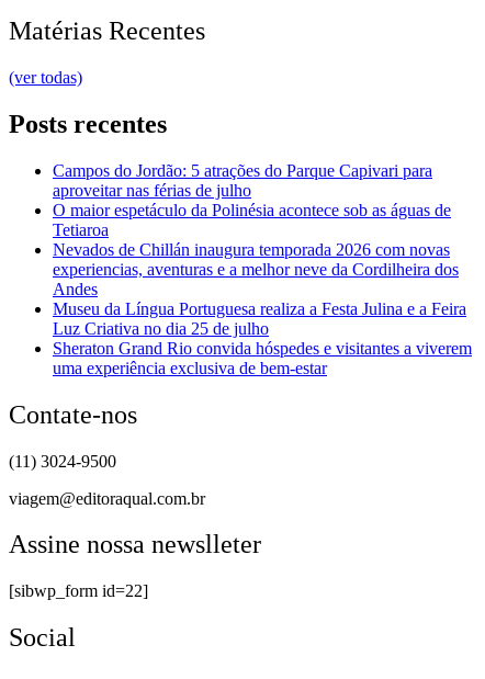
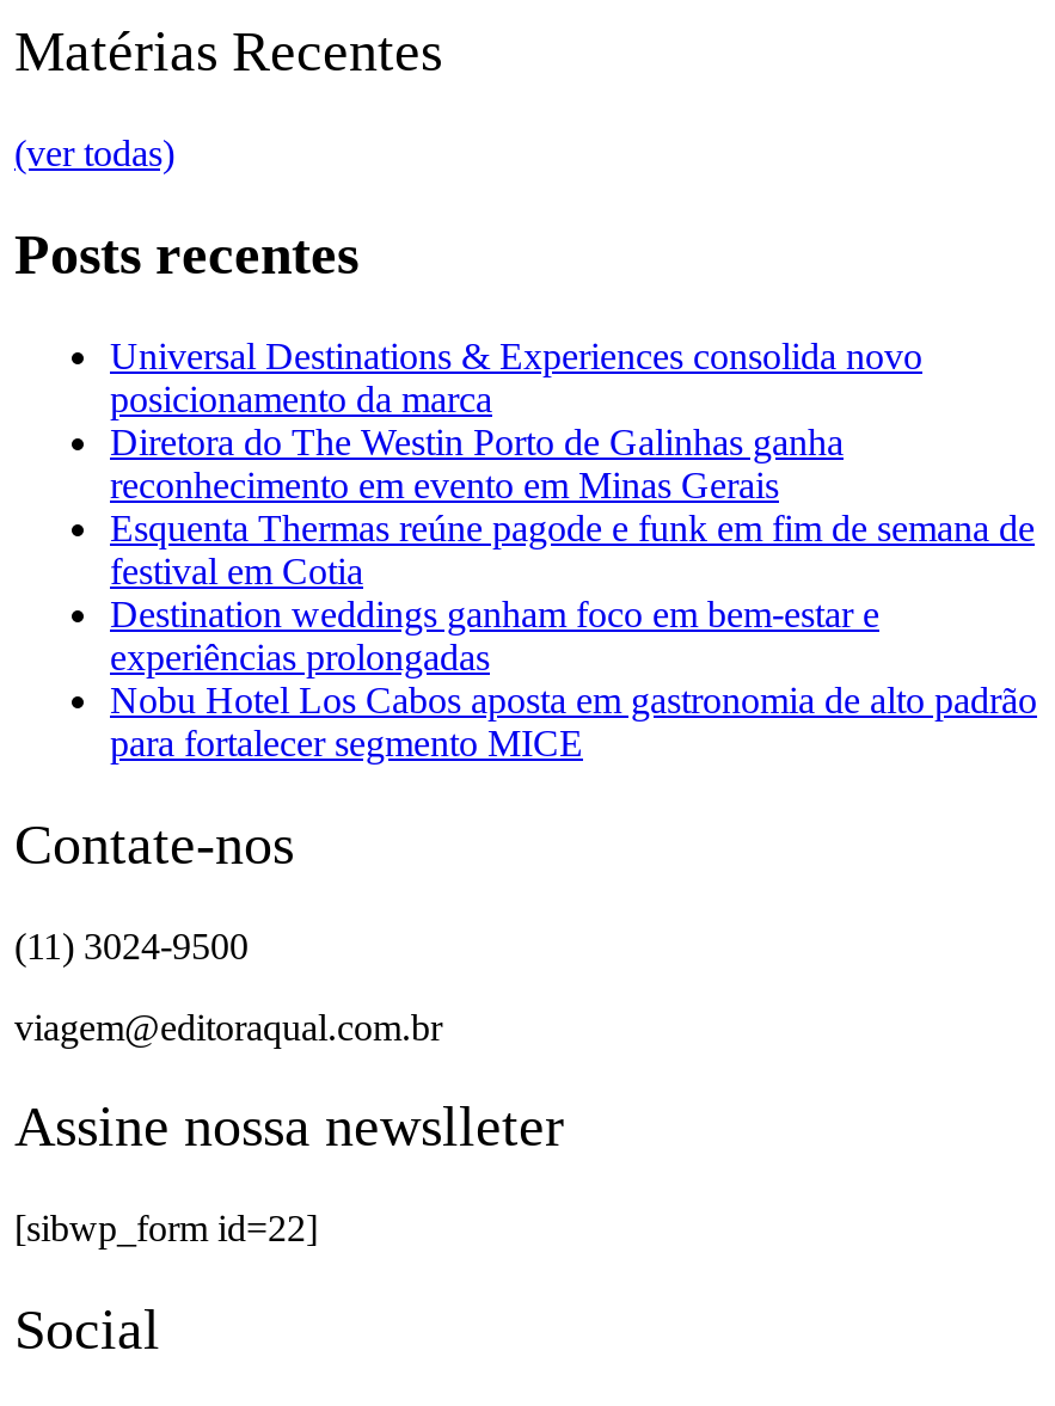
[53,161,472,377] Campos do Jordão: 5 atrações do Parque Capivari para | aproveitar nas férias de julho | O maior espetáculo da Polinésia acontece sob as águas de | Tetiaroa | Nevados de Chillán inaugura temporada 2026 com novas | experiencias, aventuras e a melhor neve da Cordilheira dos | Andes | Museu da Língua Portuguesa realiza a Festa Julina e a Feira | Luz Criativa no dia 25 de julho | Sheraton Grand Rio convida hóspedes e visitantes a viverem | uma experiência exclusiva de bem-estar -> [110,335,1037,763] Universal Destinations & Experiences consolida novo | posicionamento da marca | Diretora do The Westin Porto de Galinhas ganha | reconhecimento em evento em Minas Gerais | Esquenta Thermas reúne pagode e funk em fim de semana de | festival em Cotia | Destination weddings ganham foco em bem-estar e | experiências prolongadas | Nobu Hotel Los Cabos aposta em gastronomia de alto padrão | para fortalecer segmento MICE

